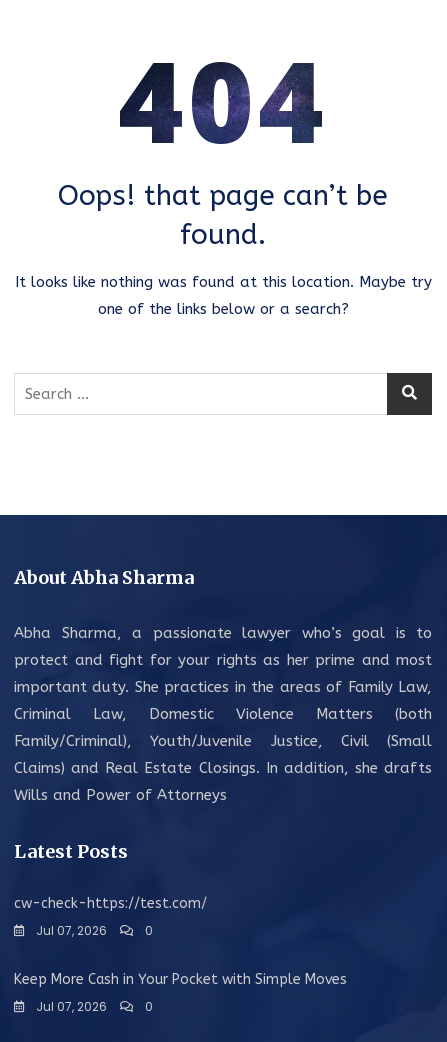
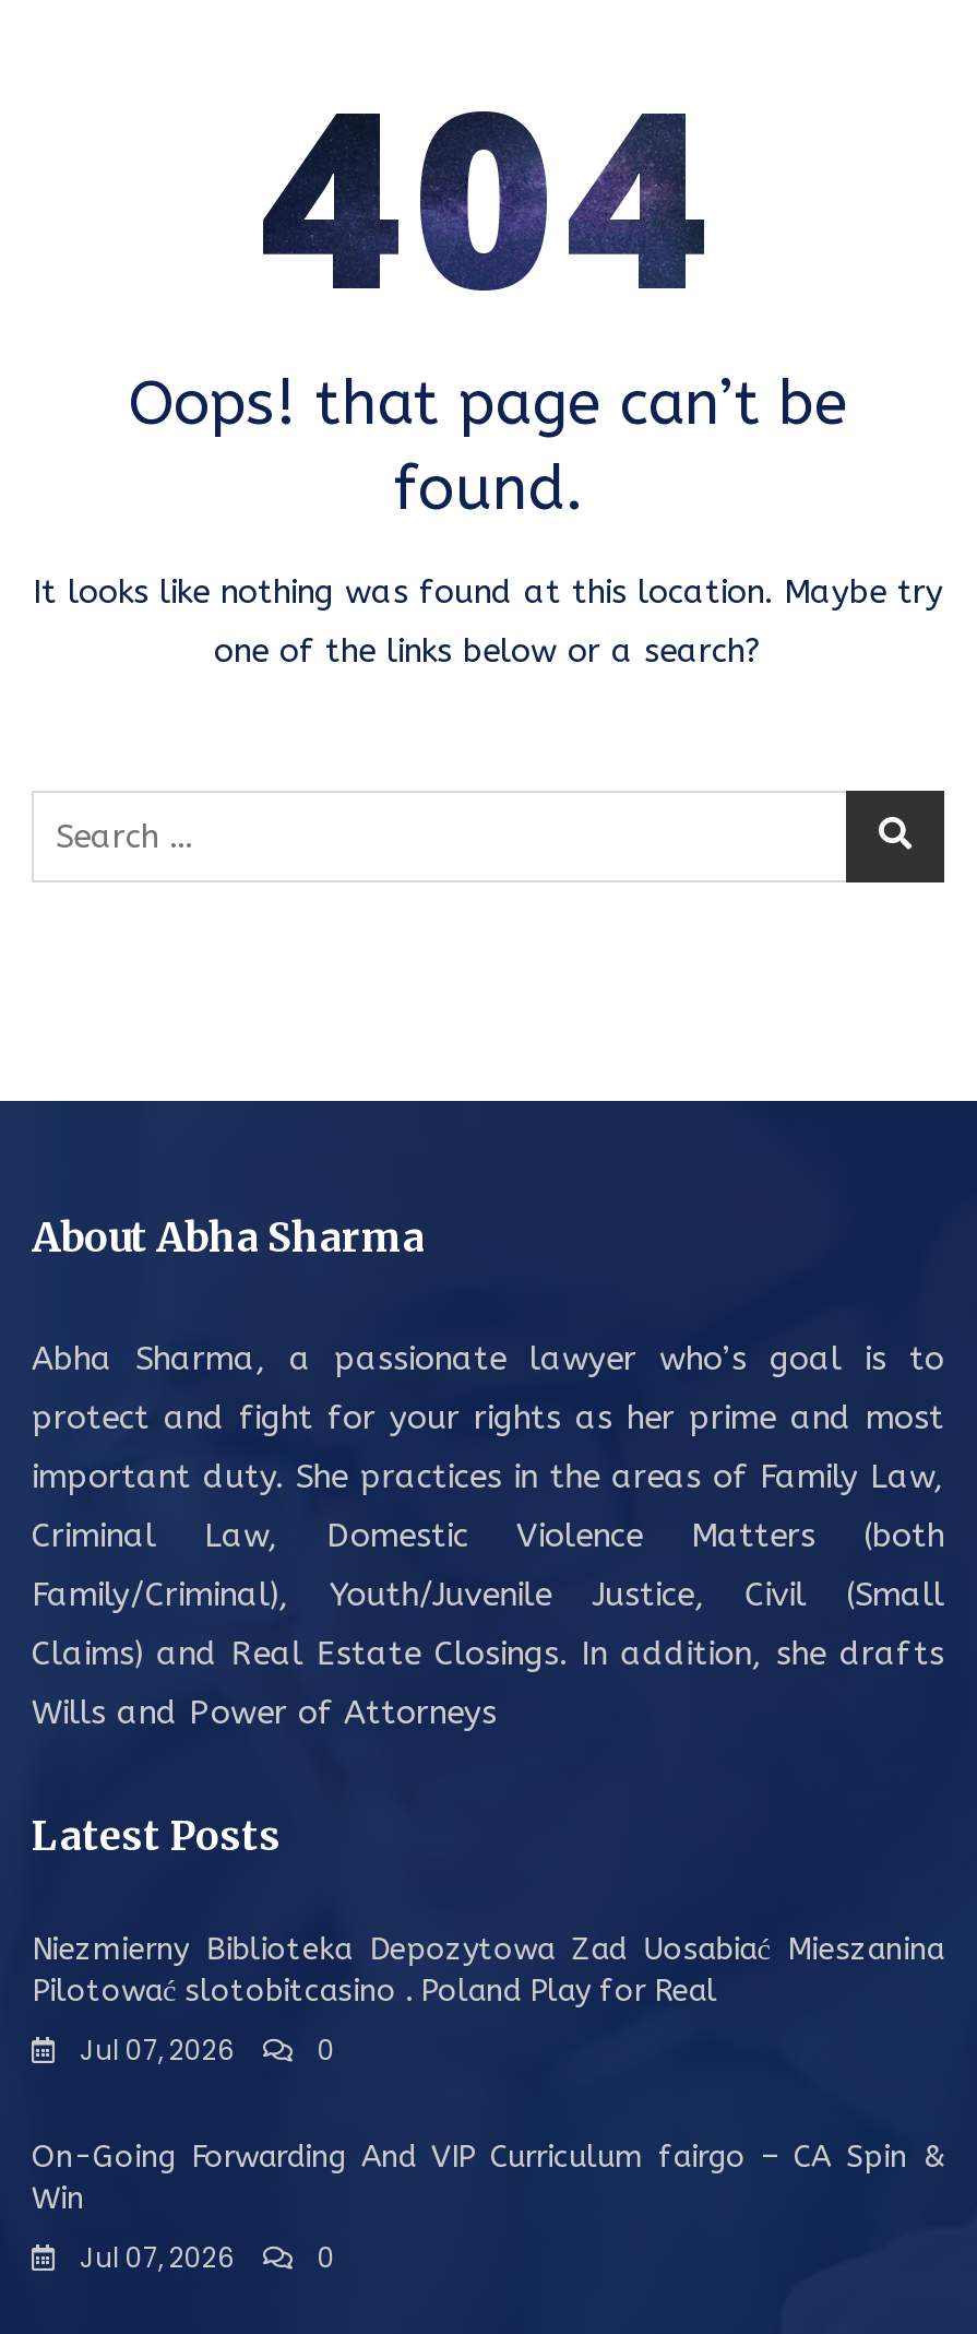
[14,894,207,911] cw-check-https://test.com/ -> [32,1930,944,2009] Niezmierny Biblioteka Depozytowa Zad Uosabiać Mieszanina | Pilotować slotobitcasino . Poland Play for Real
[14,970,347,987] Keep More Cash in Your Pocket with Simple Moves -> [32,2137,944,2216] On-Going Forwarding And VIP Curriculum fairgo – CA Spin & | Win

